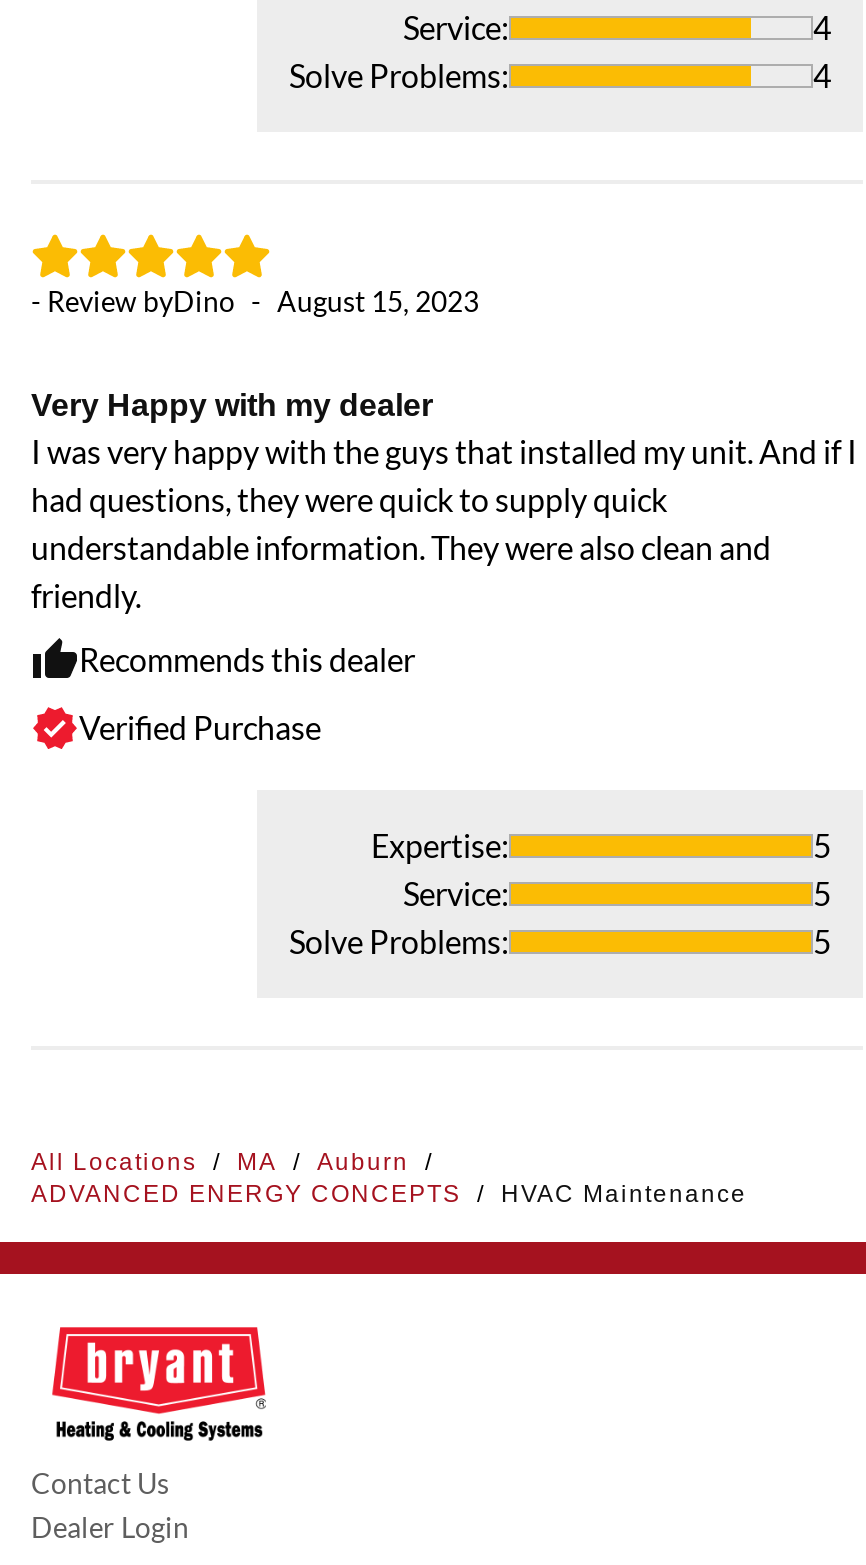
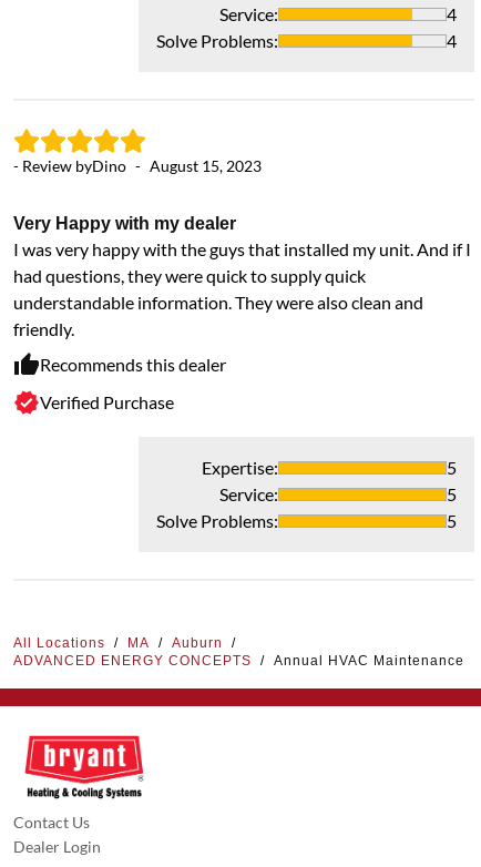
[31,1179,747,1207] ADVANCED ENERGY CONCEPTS / HVAC Maintenance -> [13,654,464,669] ADVANCED ENERGY CONCEPTS / Annual HVAC Maintenance

